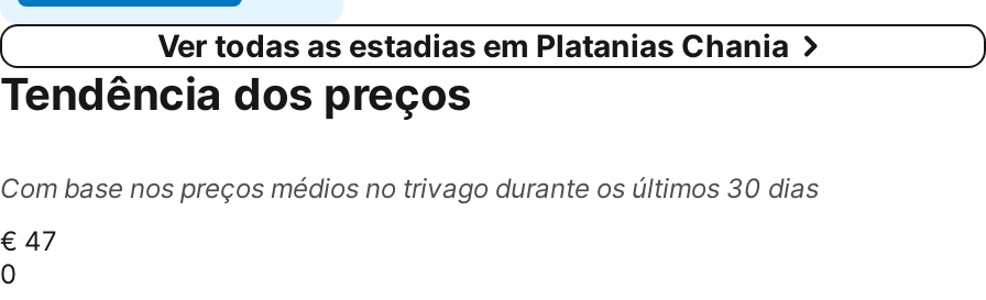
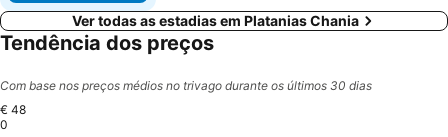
[0,224,57,257] € 47 -> [0,102,26,117] € 48

